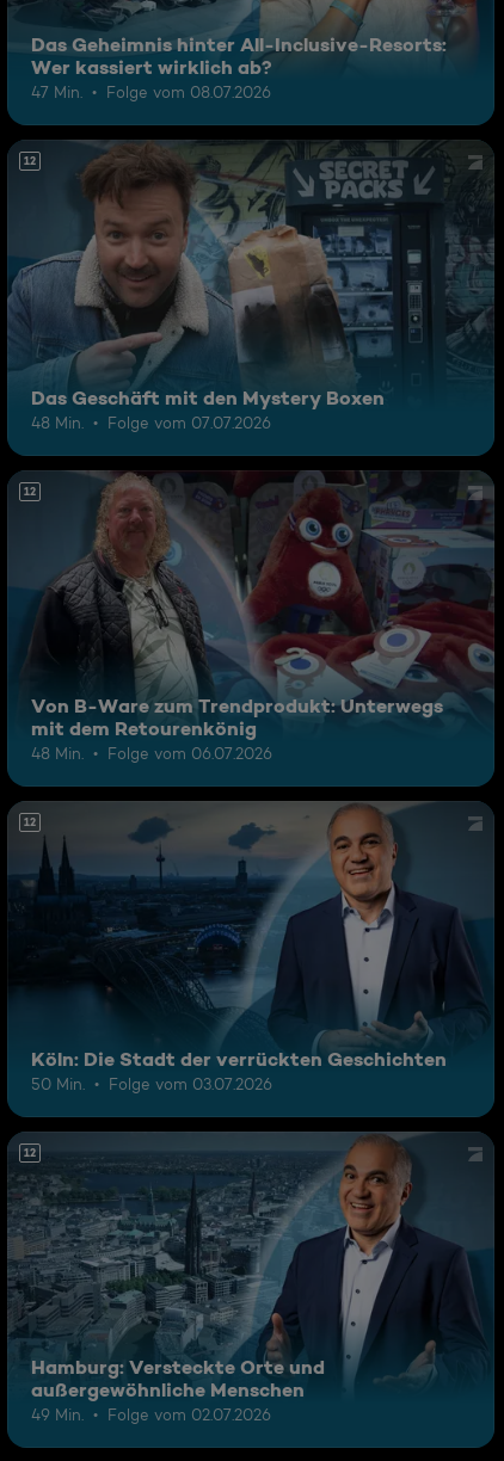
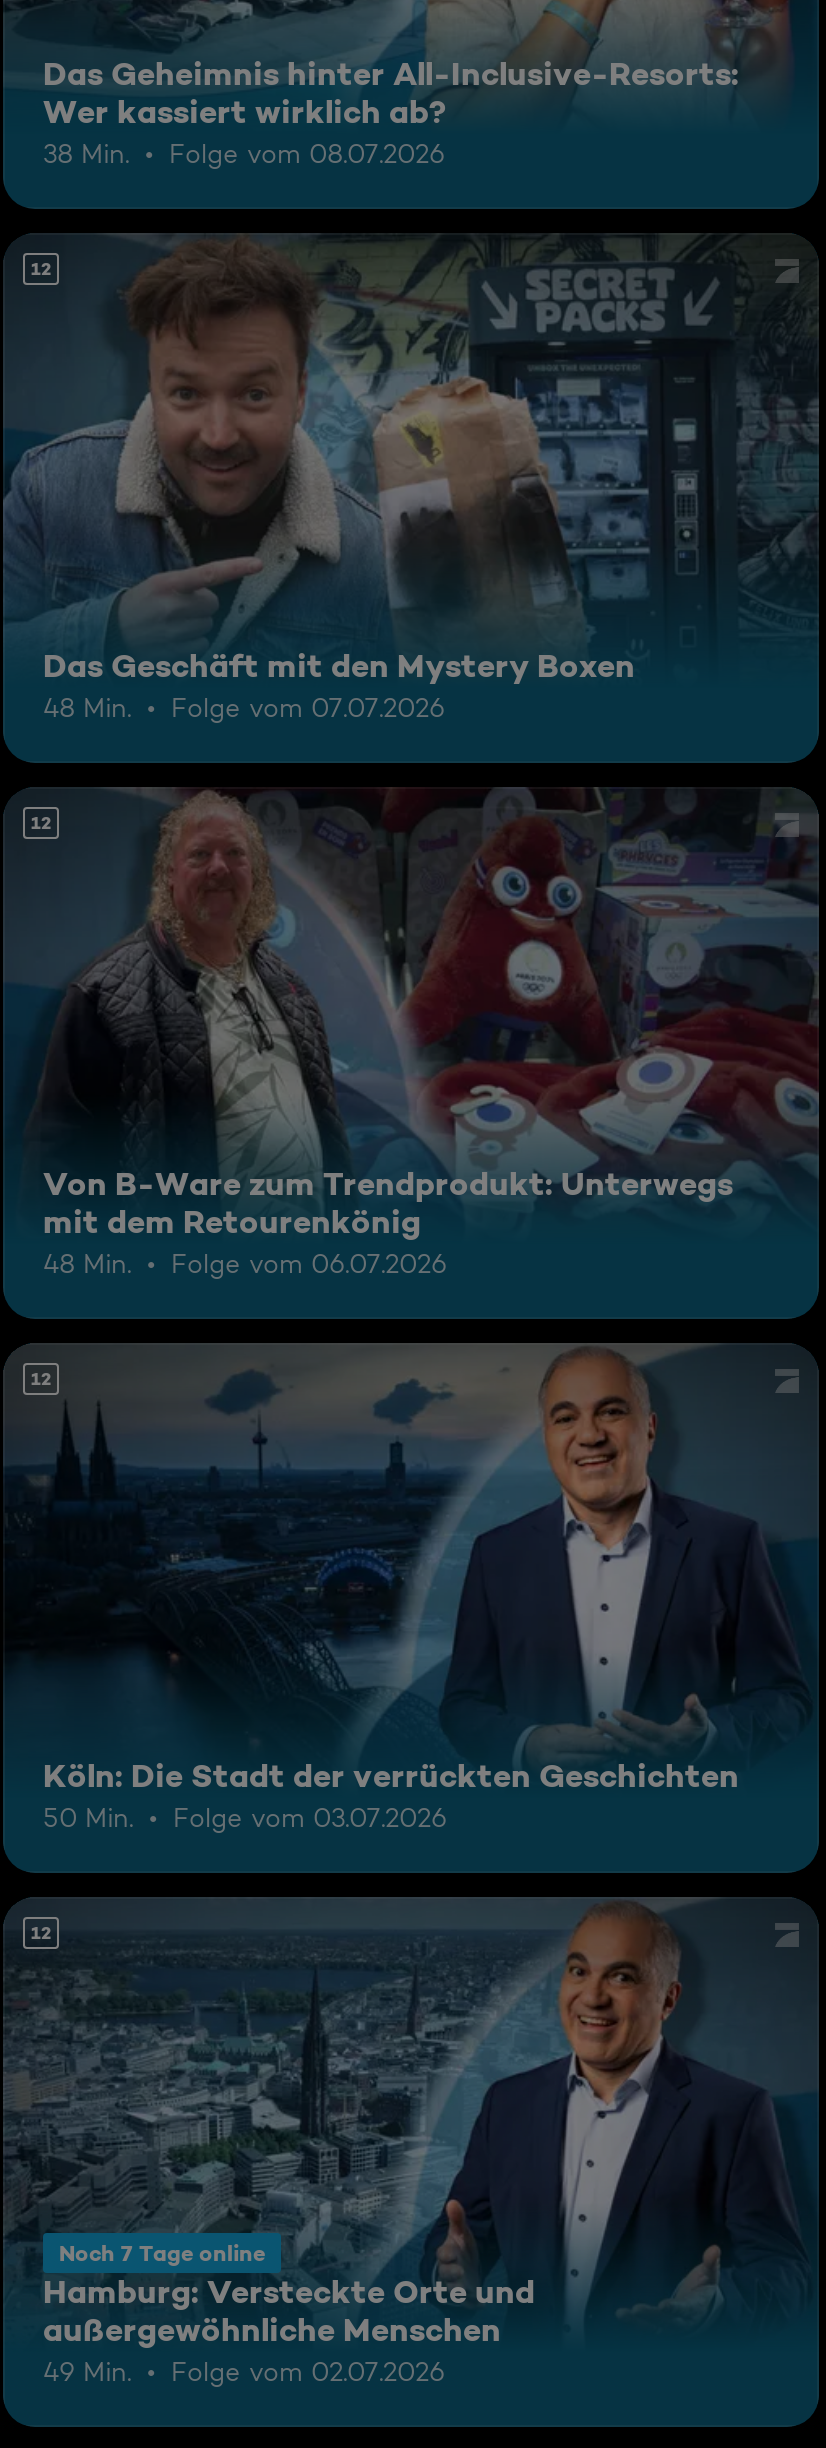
[31,82,271,101] 47 Min. Folge vom 08.07.2026 -> [43,137,445,169] 38 Min. Folge vom 08.07.2026
none -> [59,2238,265,2266] Noch 7 Tage online

